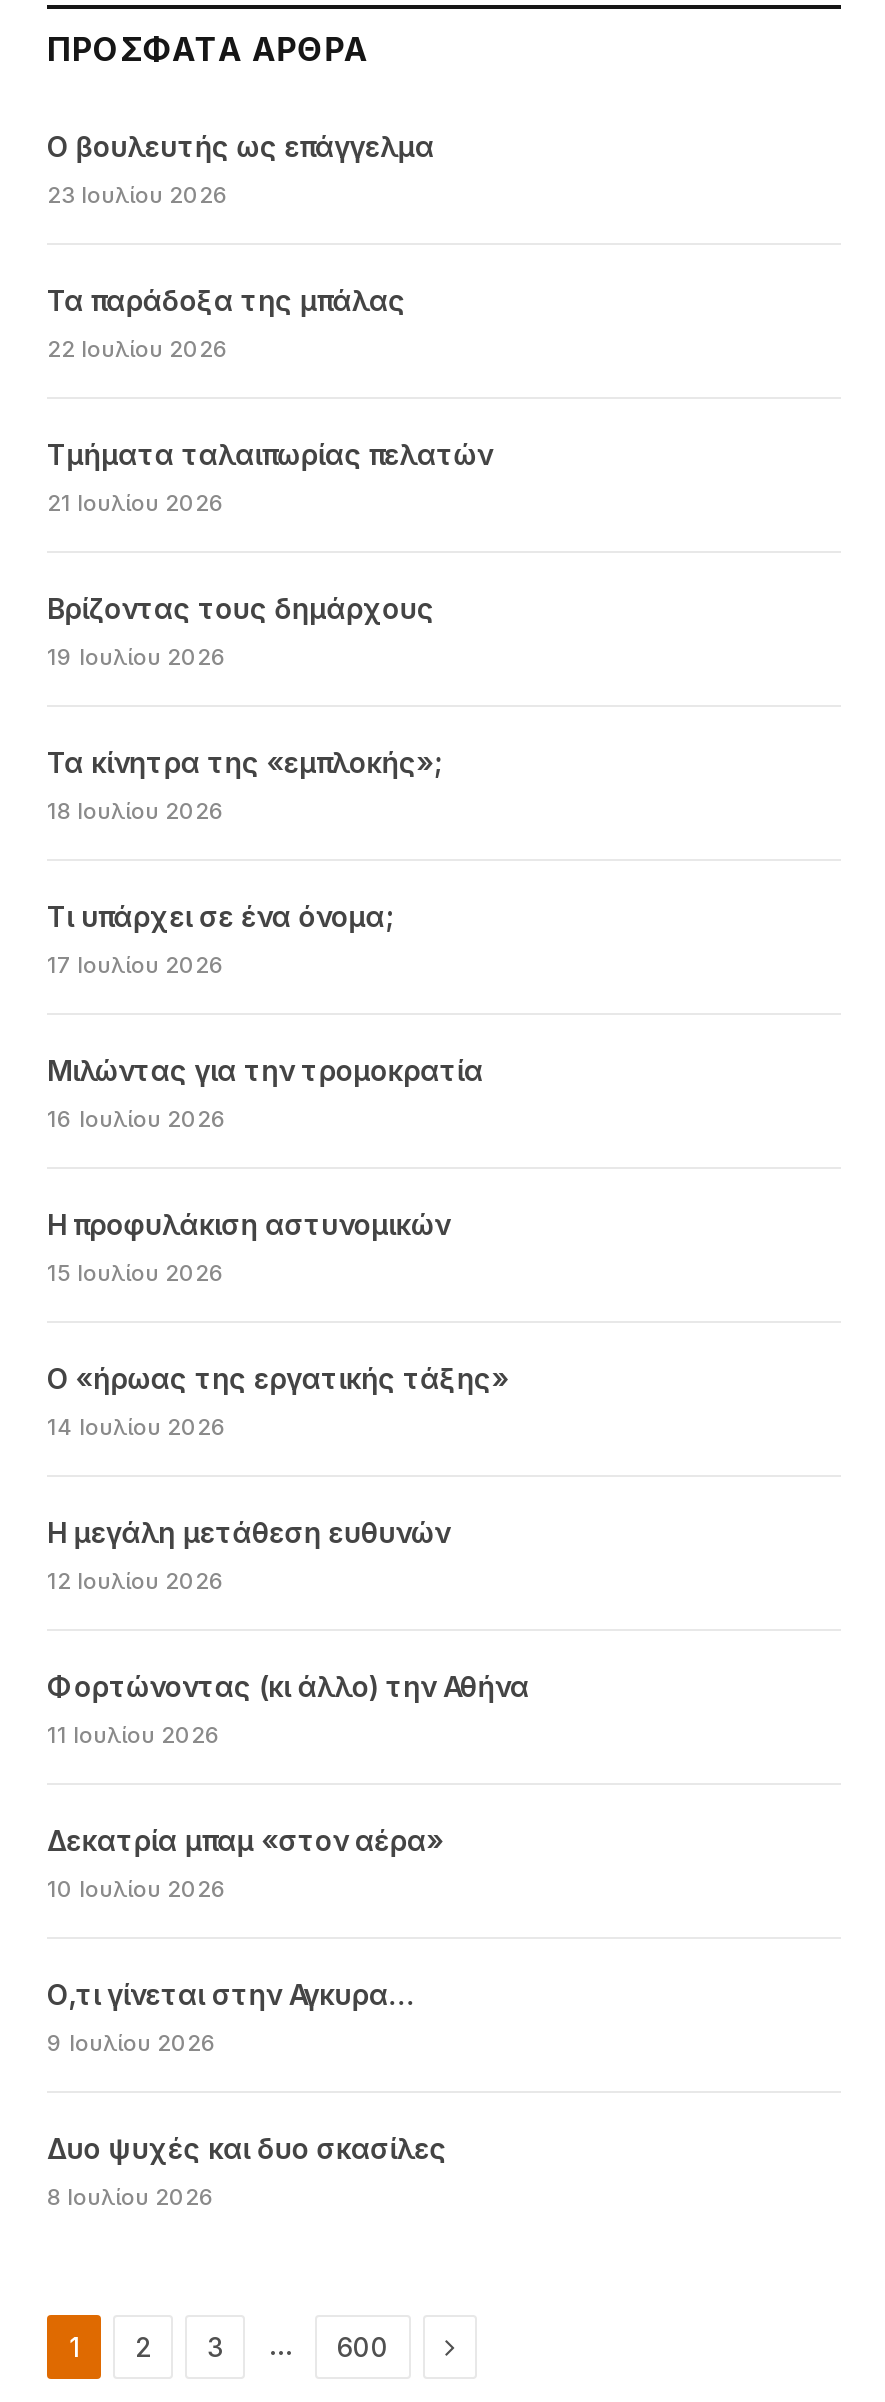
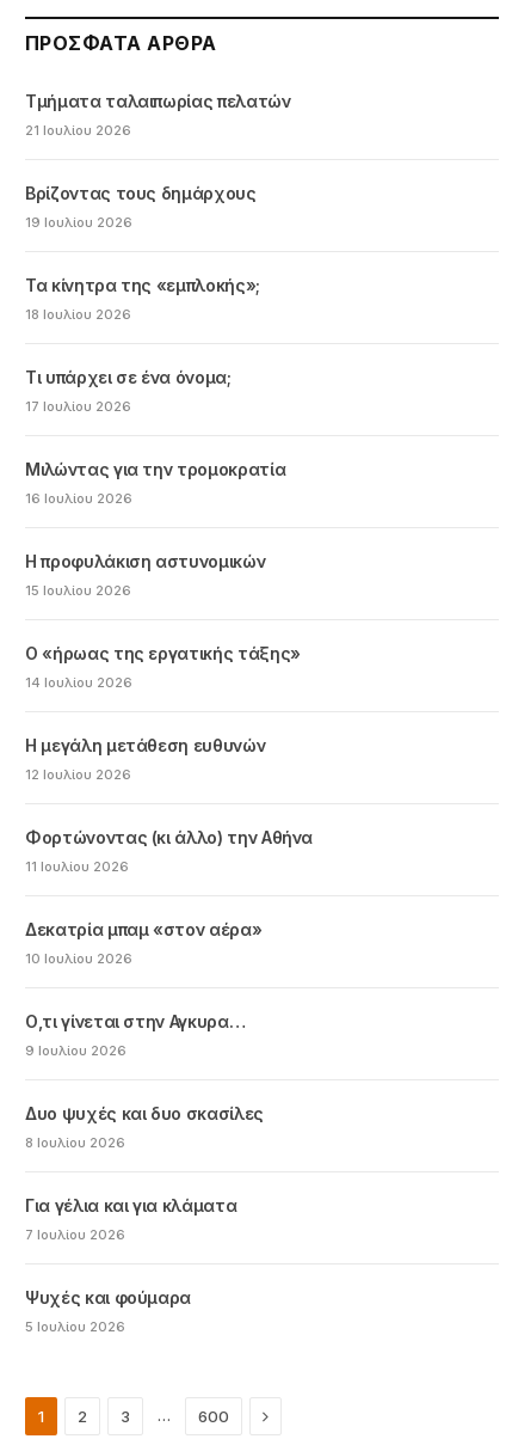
[47,129,434,363] Ο βουλευτής ως επάγγελμα | 23 Ιουλίου 2026 | Τα παράδοξα της μπάλας | 22 Ιουλίου 2026 -> none
moved [47,437,529,2211] -> [25,91,313,1151]: Τμήματα ταλαιπωρίας πελατών | 21 Ιουλίου 2026 | Βρίζοντας τους δημάρχους | ... | Δυο ψυχές και δυο σκασίλες | 8 Ιουλίου 2026
none -> [25,1195,237,1335] Για γέλια και για κλάματα | 7 Ιουλίου 2026 | Ψυχές και φούμαρα | 5 Ιουλίου 2026

